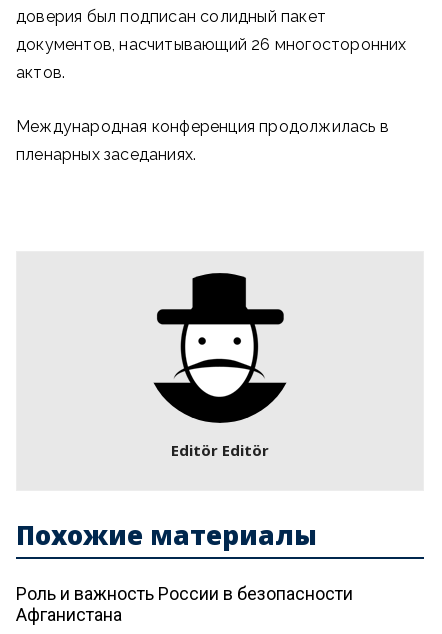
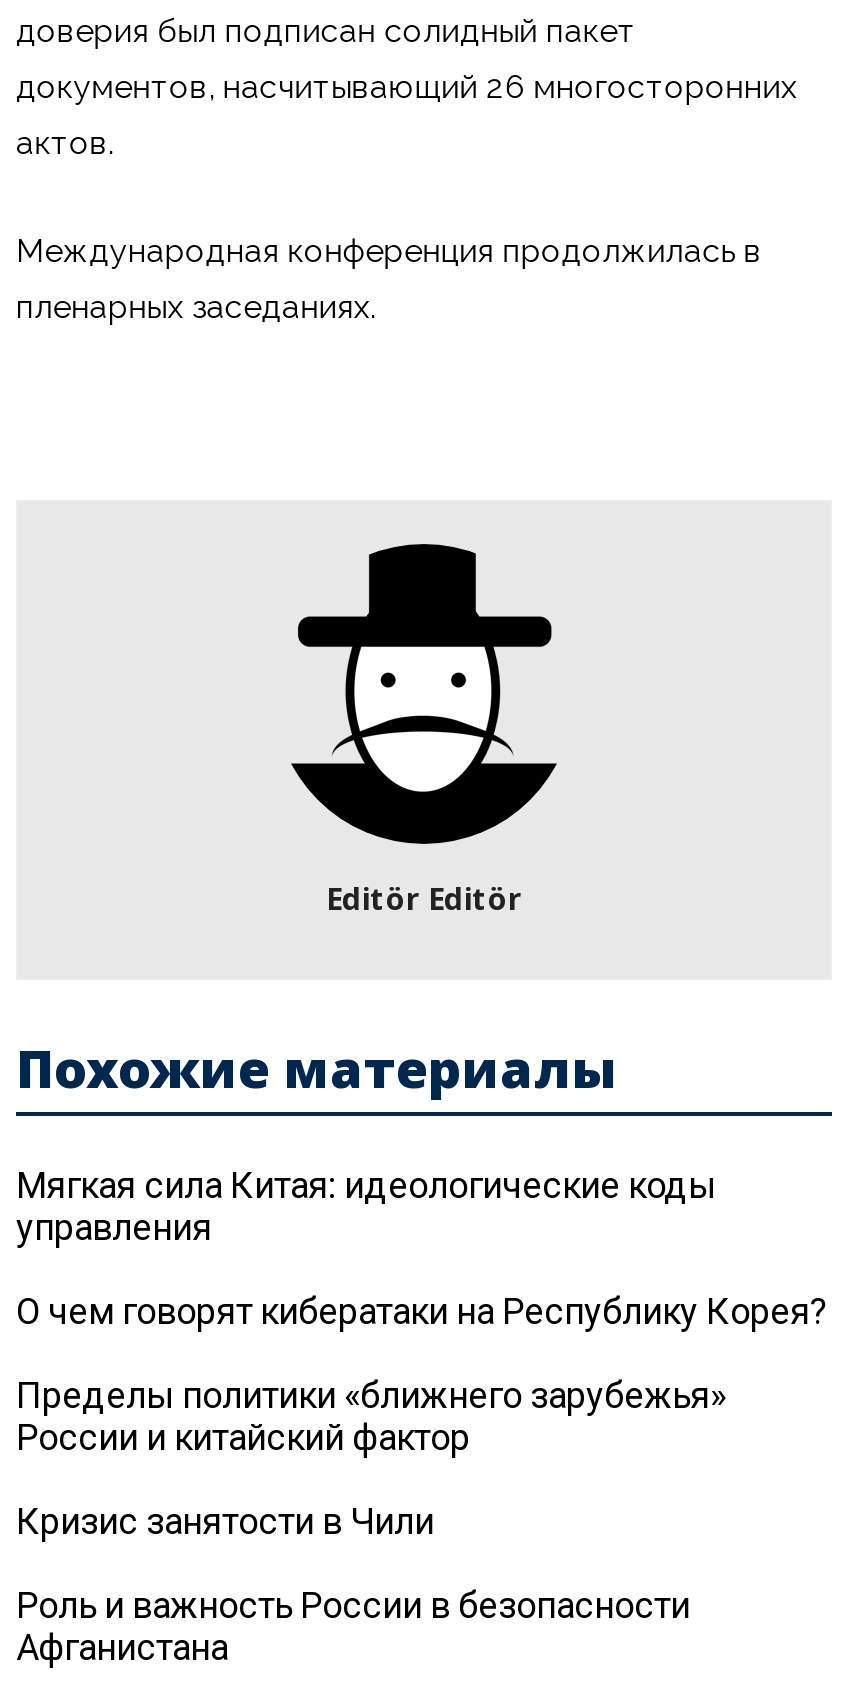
none -> [16,1164,828,1542] Мягкая сила Китая: идеологические коды | управления | О чем говорят кибератаки на Республику Корея? | Пределы политики «ближнего зарубежья» | России и китайский фактор | Кризис занятости в Чили

